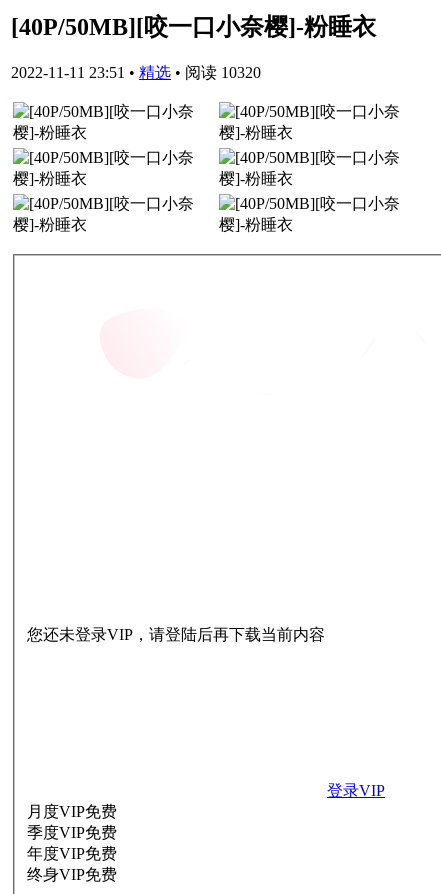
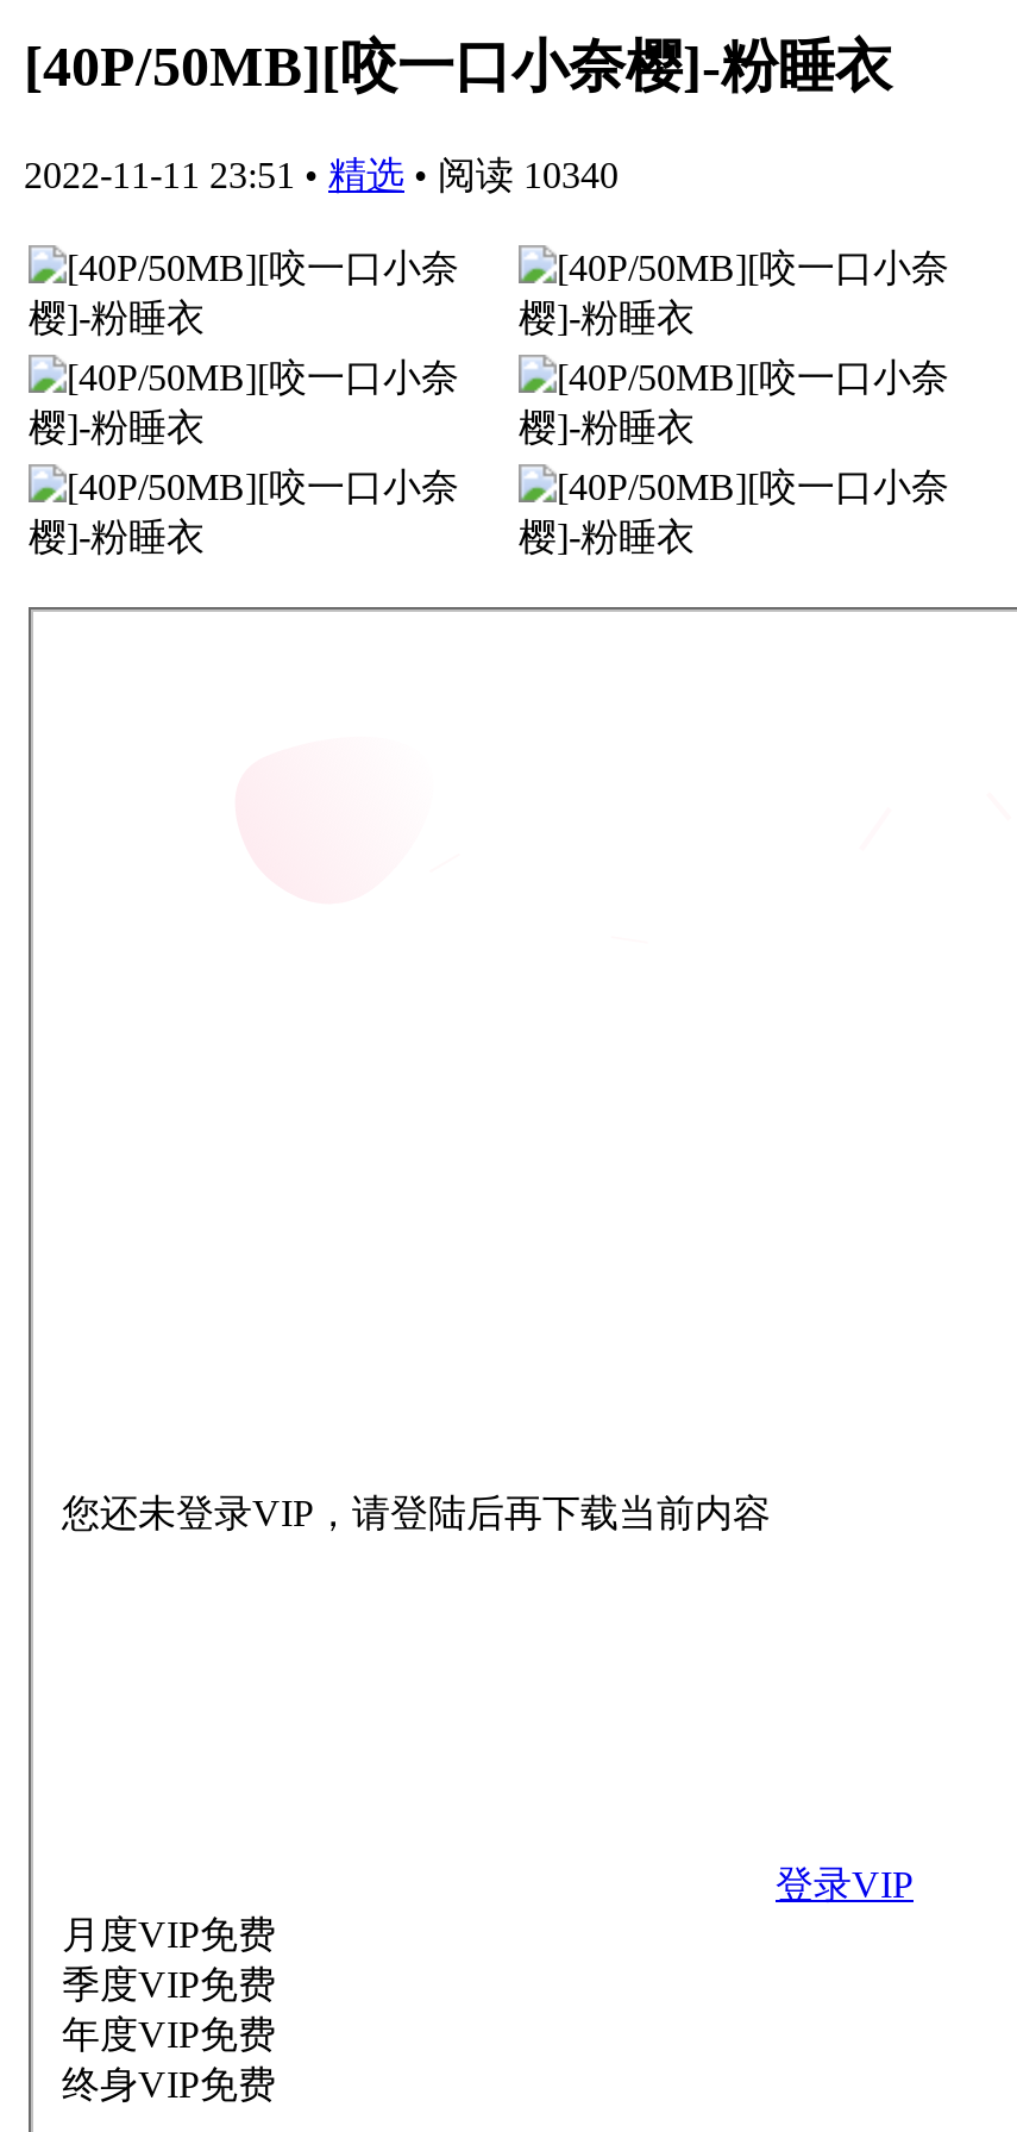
[11,64,261,81] 2022-11-11 23:51 • 精选 • 阅读 10320 -> [24,154,619,195] 2022-11-11 23:51 • 精选 • 阅读 10340

